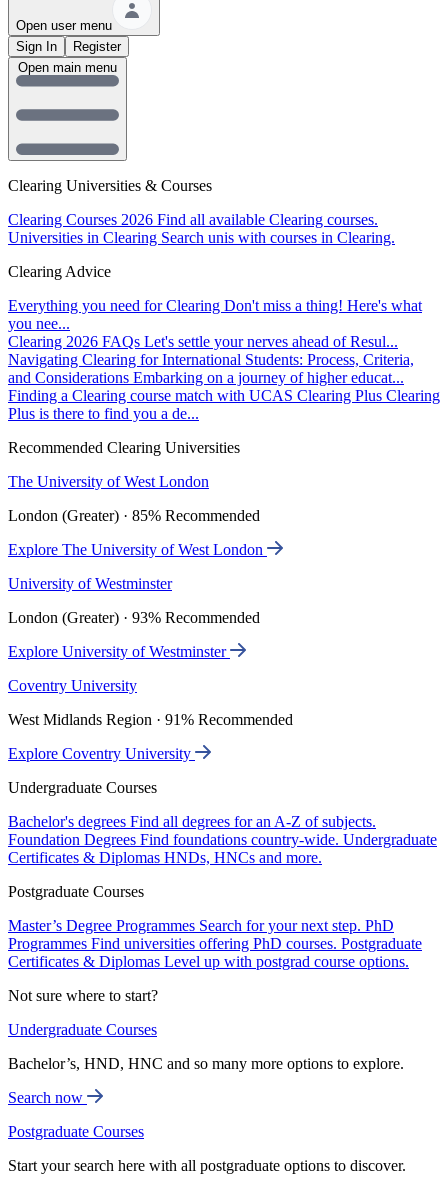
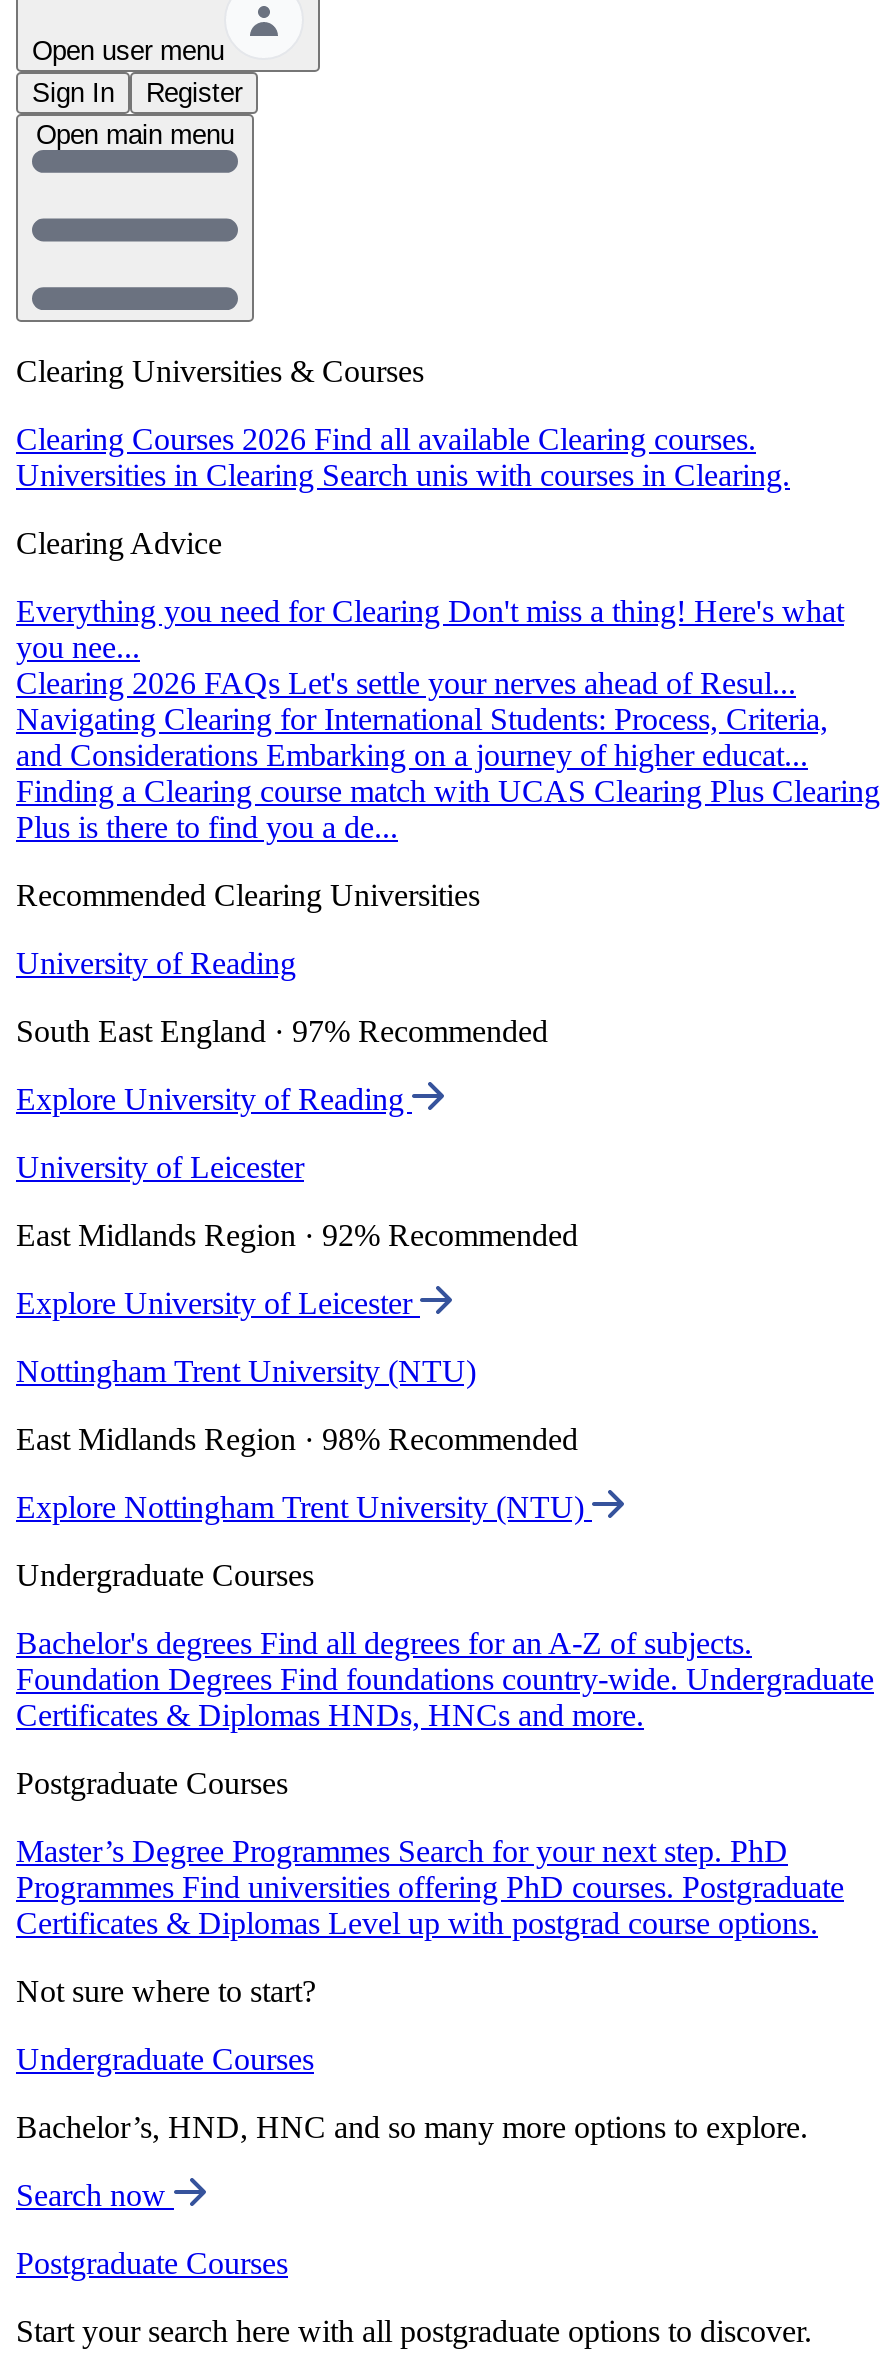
[8,473,209,490] The University of West London -> [16,946,296,980] University of Reading
[8,507,260,524] London (Greater) · 85% Recommended -> [16,1014,548,1048] South East England · 97% Recommended
[8,541,267,558] Explore The University of West London -> [16,1082,412,1116] Explore University of Reading
[8,575,172,592] University of Westminster -> [16,1150,304,1184] University of Leicester
[8,609,260,626] London (Greater) · 93% Recommended -> [16,1218,578,1252] East Midlands Region · 92% Recommended
[8,643,230,660] Explore University of Westminster -> [16,1286,420,1320] Explore University of Leicester
[8,677,137,694] Coventry University -> [16,1354,476,1388] Nottingham Trent University (NTU)
[8,711,293,728] West Midlands Region · 91% Recommended -> [16,1422,578,1456] East Midlands Region · 98% Recommended
[8,745,195,762] Explore Coventry University -> [16,1490,592,1524] Explore Nottingham Trent University (NTU)

